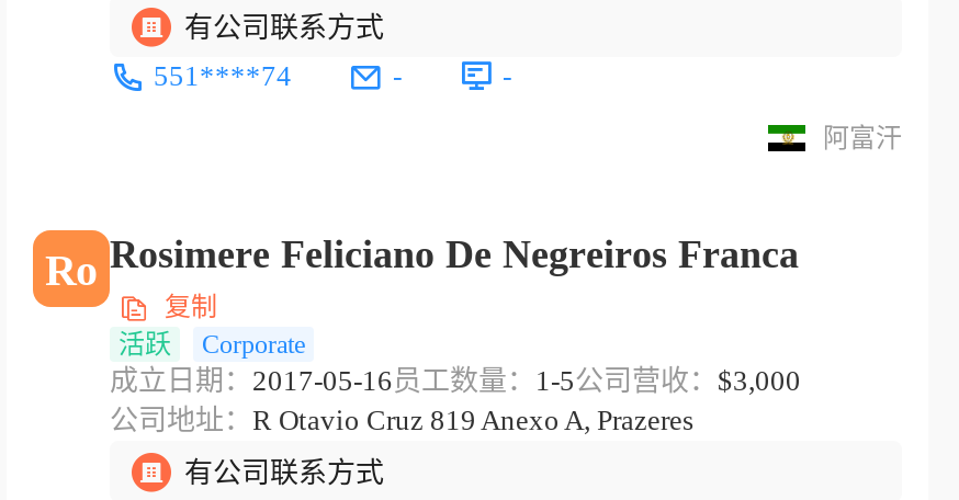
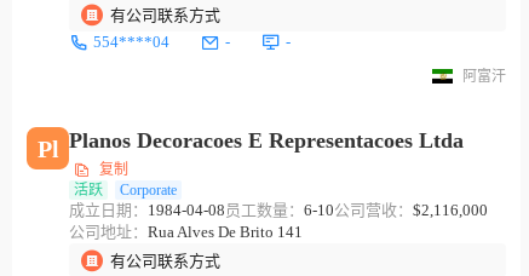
[154,59,292,92] 551****74 -> [93,33,169,51] 554****04
[45,233,810,293] Ro Rosimere Feliciano De Negreiros Franca -> [37,128,470,162] Pl Planos Decoracoes E Representacoes Ltda
[110,364,801,437] 成立日期：2017-05-16员工数量：1-5公司营收：$3,000 | 公司地址：R Otavio Cruz 819 Anexo A, Prazeres -> [69,201,488,241] 成立日期：1984-04-08员工数量：6-10公司营收：$2,116,000 | 公司地址：Rua Alves De Brito 141

